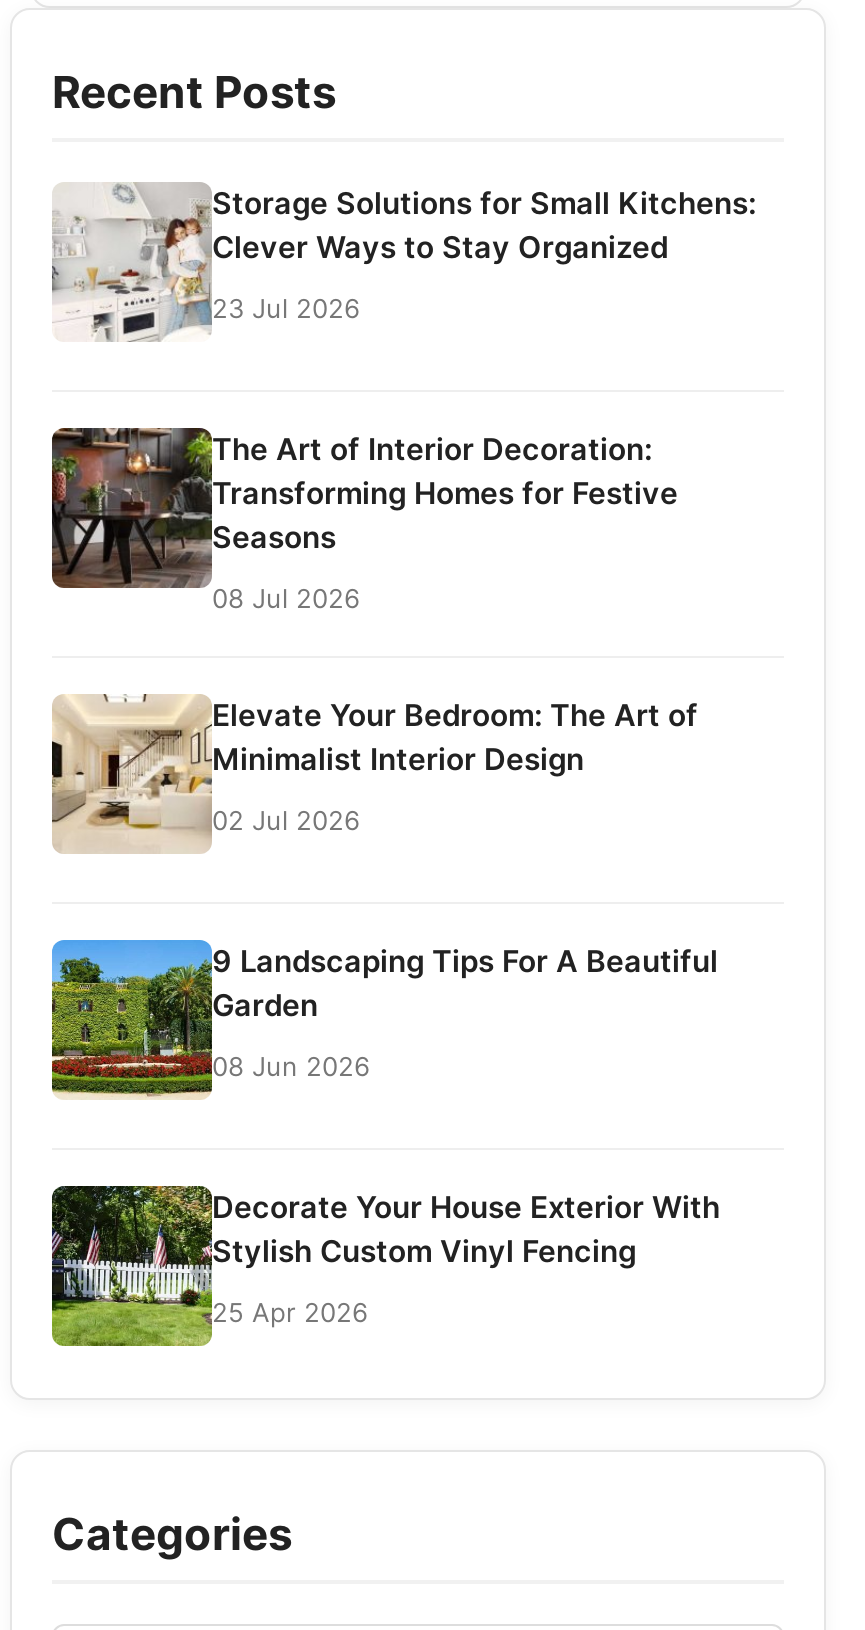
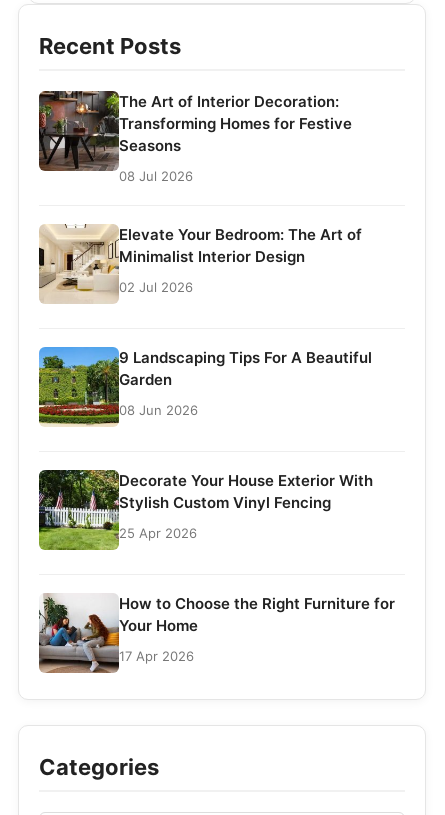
[52,182,756,340] [image] | Storage Solutions for Small Kitchens: | Clever Ways to Stay Organized | 23 Jul 2026 -> none
moved [50,424,720,1328] -> [38,89,373,541]: [image] | The Art of Interior Decoration: | Transforming Homes for Festive | ... | Stylish Custom Vinyl Fencing | 25 Apr 2026
none -> [38,593,395,673] [image] | How to Choose the Right Furniture for | Your Home | 17 Apr 2026

